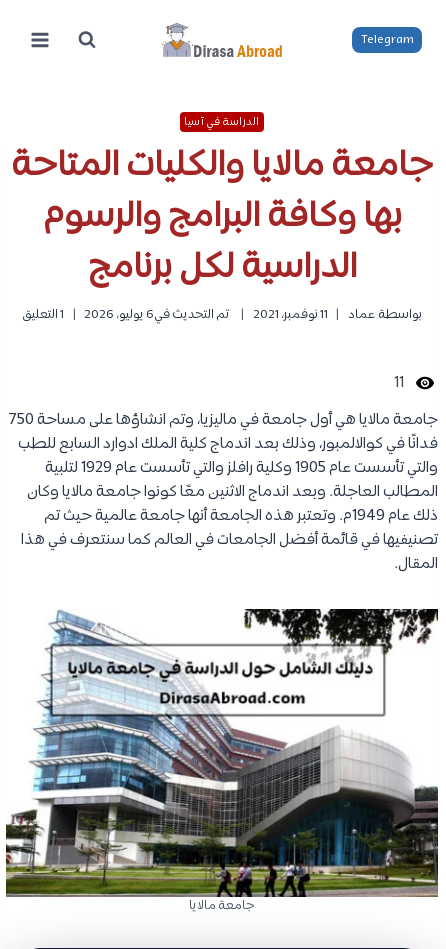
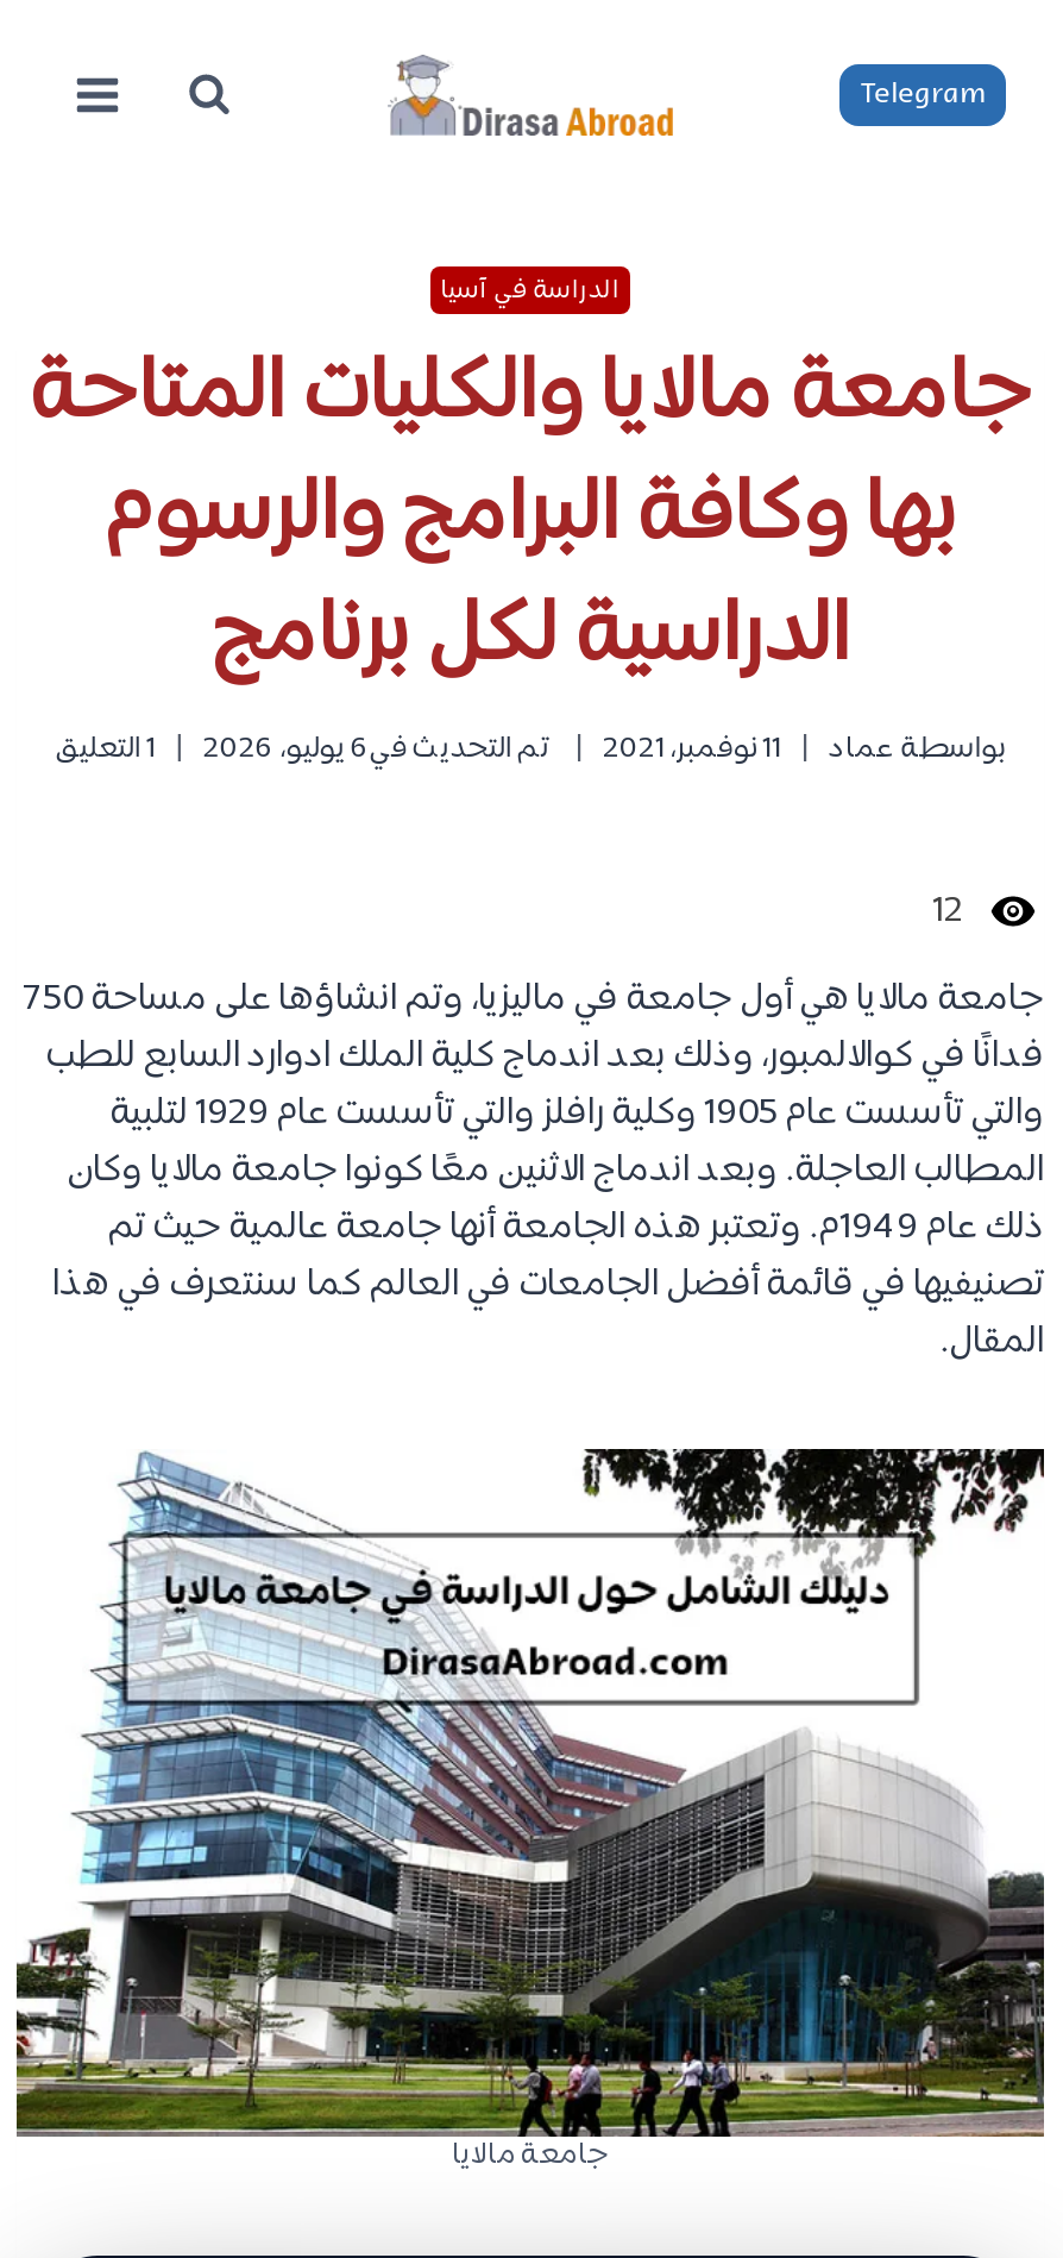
[394,372,404,394] 11 -> [932,885,963,937] 12

